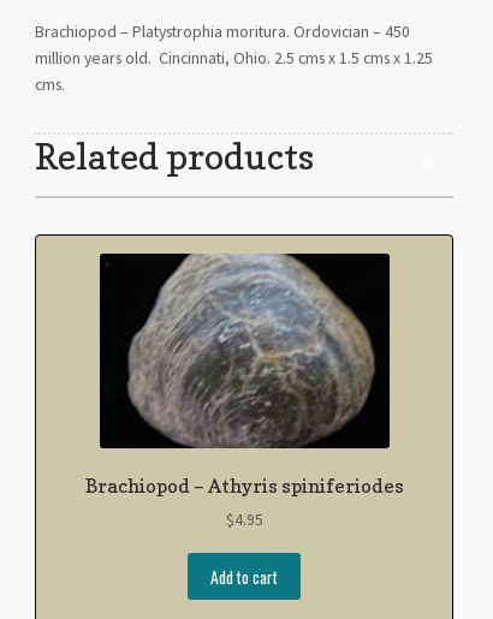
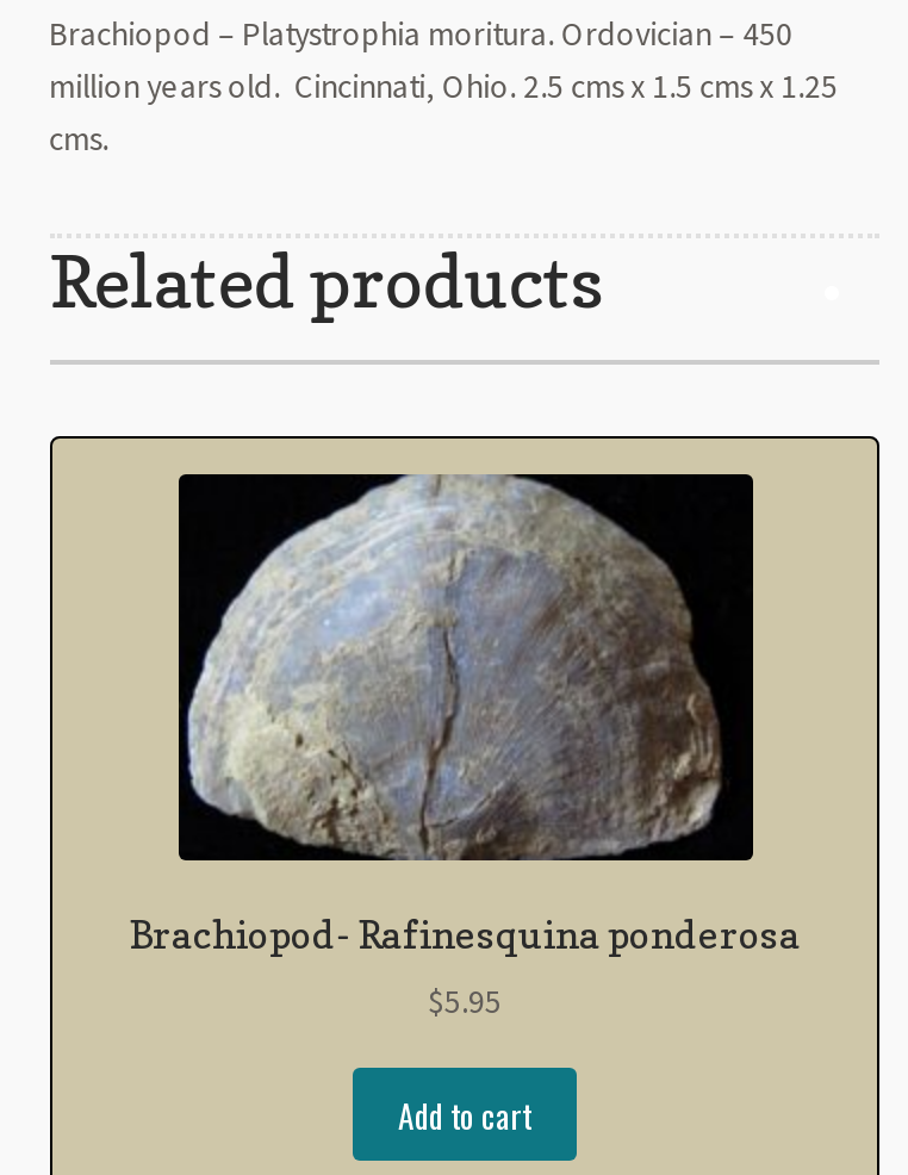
[85,254,403,497] [image] | Brachiopod – Athyris spiniferiodes -> [129,472,801,958] [image] | Brachiopod- Rafinesquina ponderosa
[225,510,263,531] $4.95 -> [428,983,502,1023] $5.95

